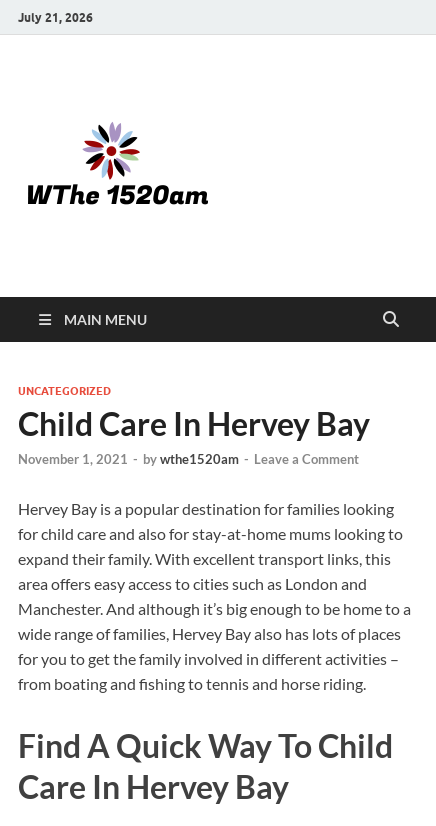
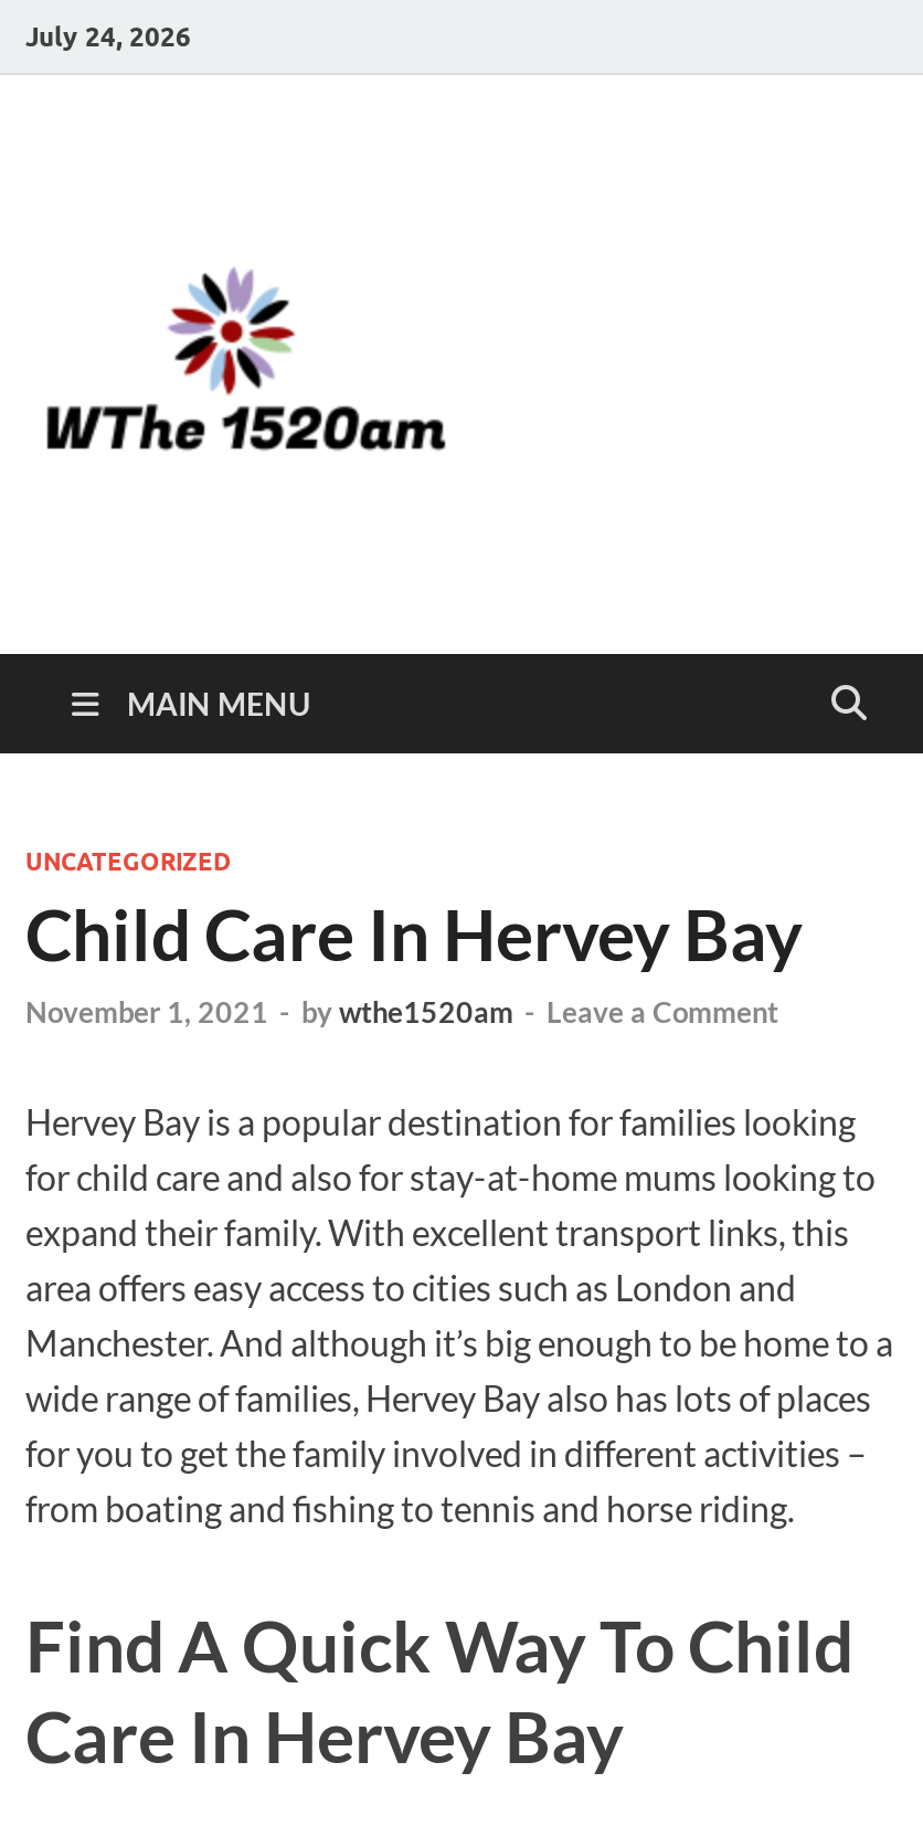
[18,9,93,24] July 21, 2026 -> [25,19,191,52] July 24, 2026

